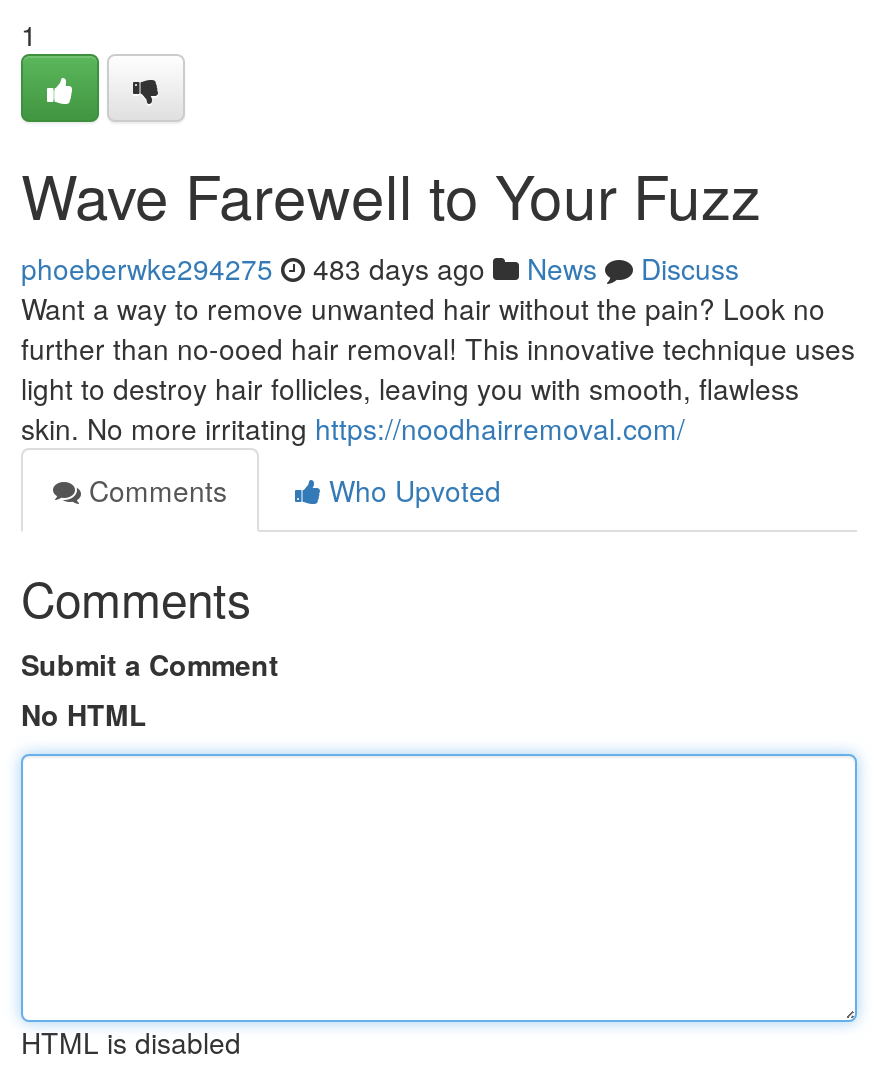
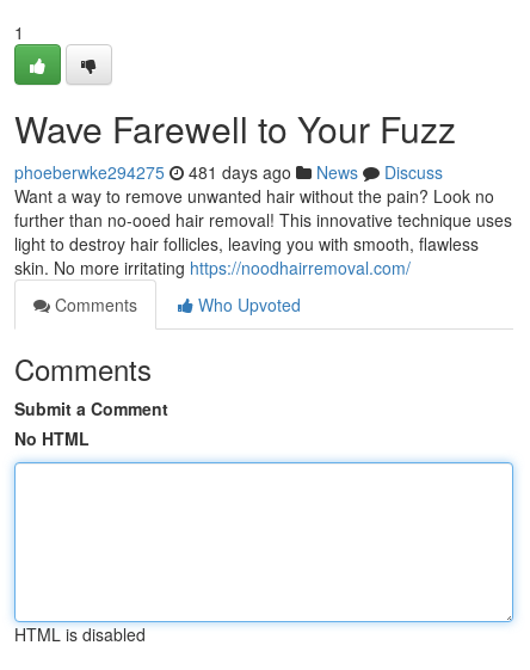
[21,248,739,288] phoeberwke294275 483 days ago News Discuss -> [14,160,443,184] phoeberwke294275 481 days ago News Discuss

